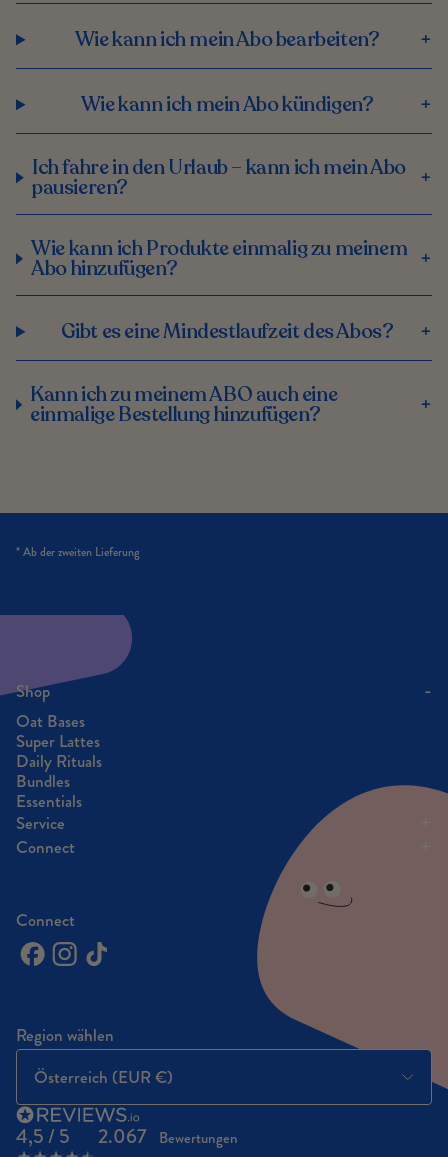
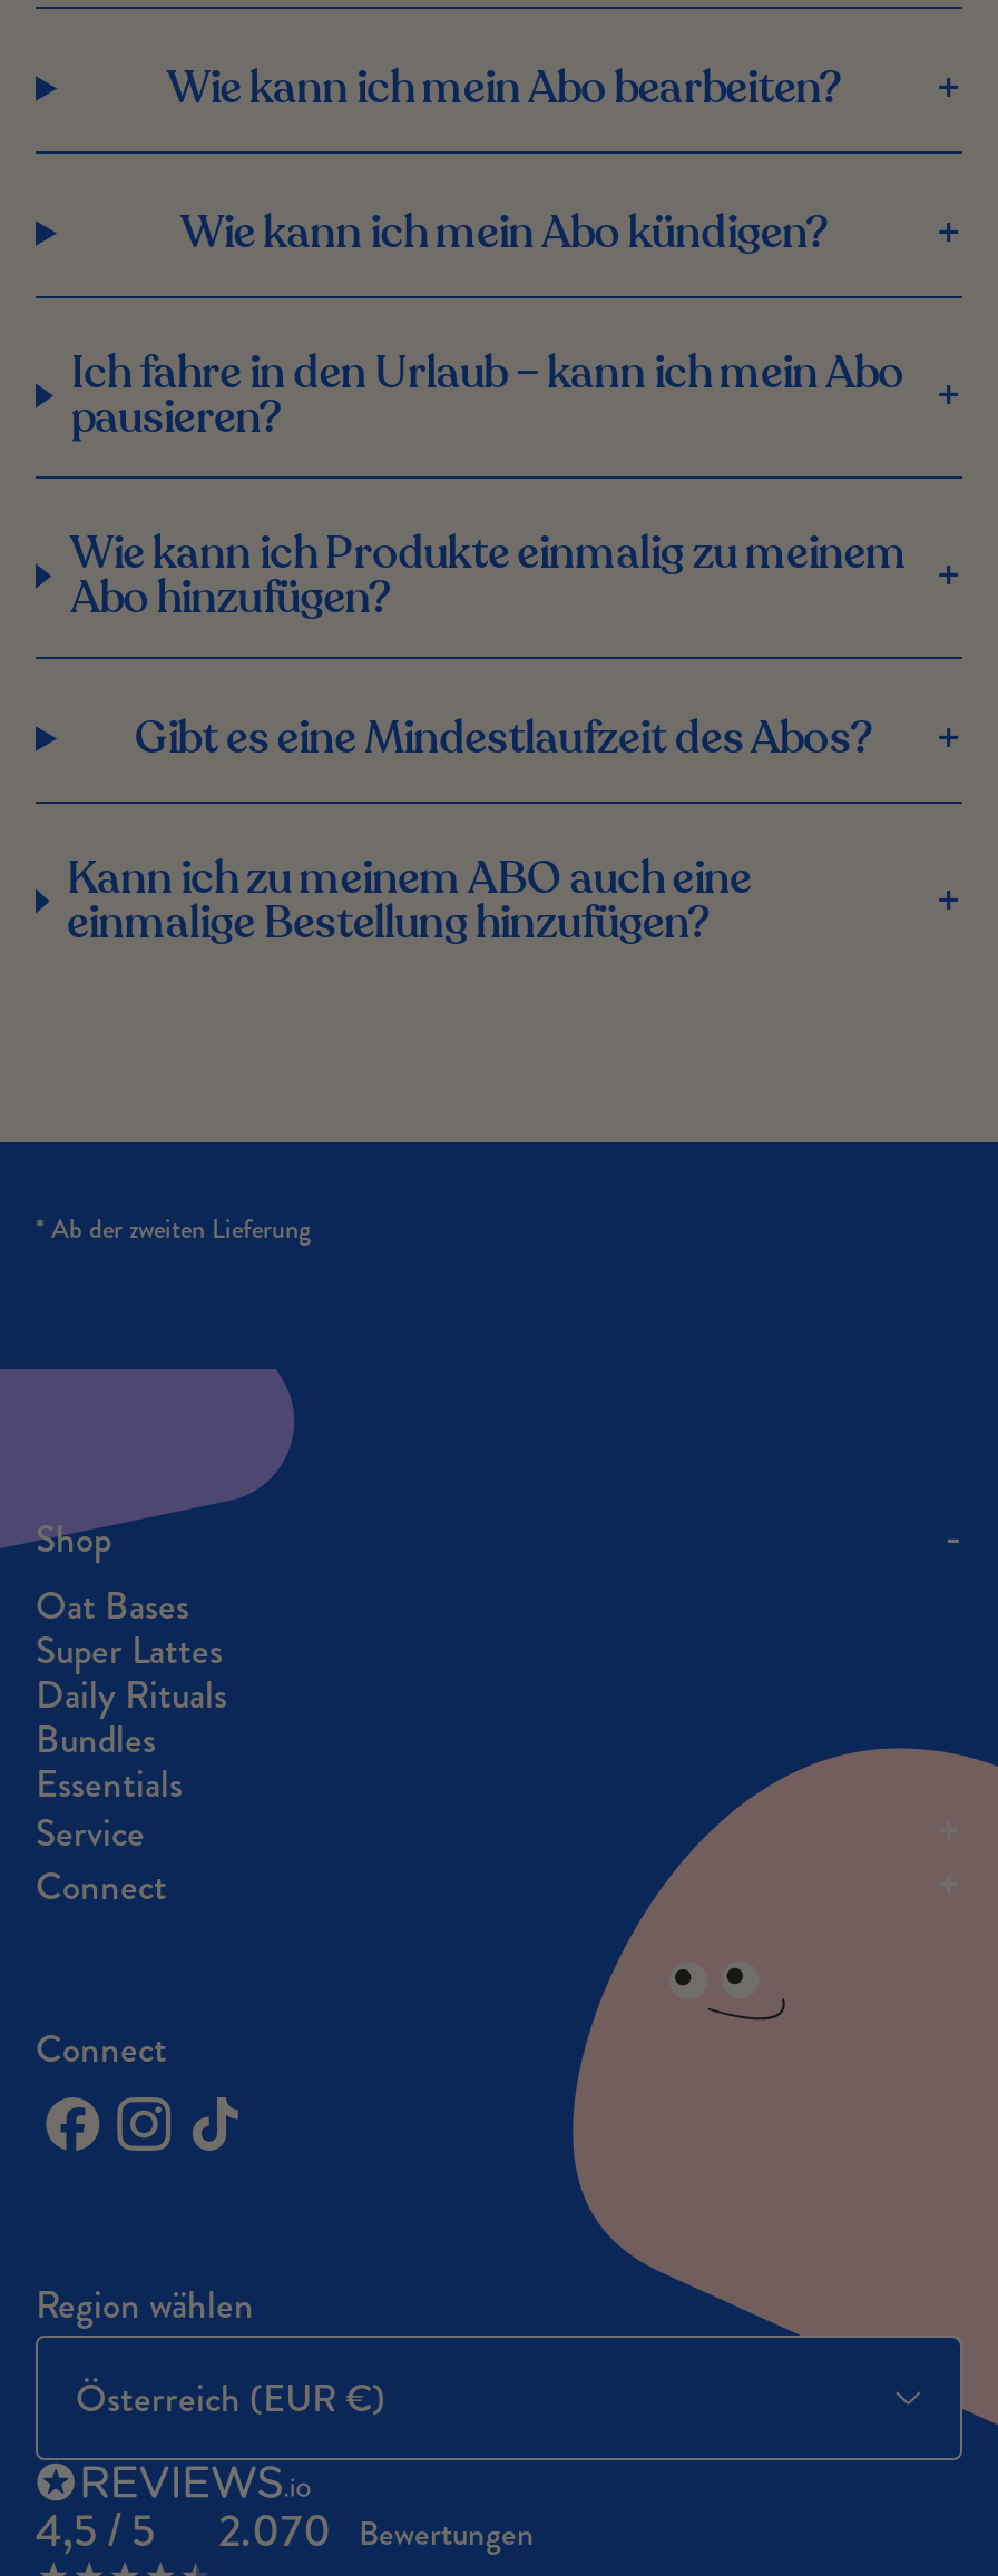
[16,1122,238,1151] 4,5/ 5 2.067 Bewertungen -> [36,2498,535,2562] 4,5/ 5 2.070 Bewertungen

